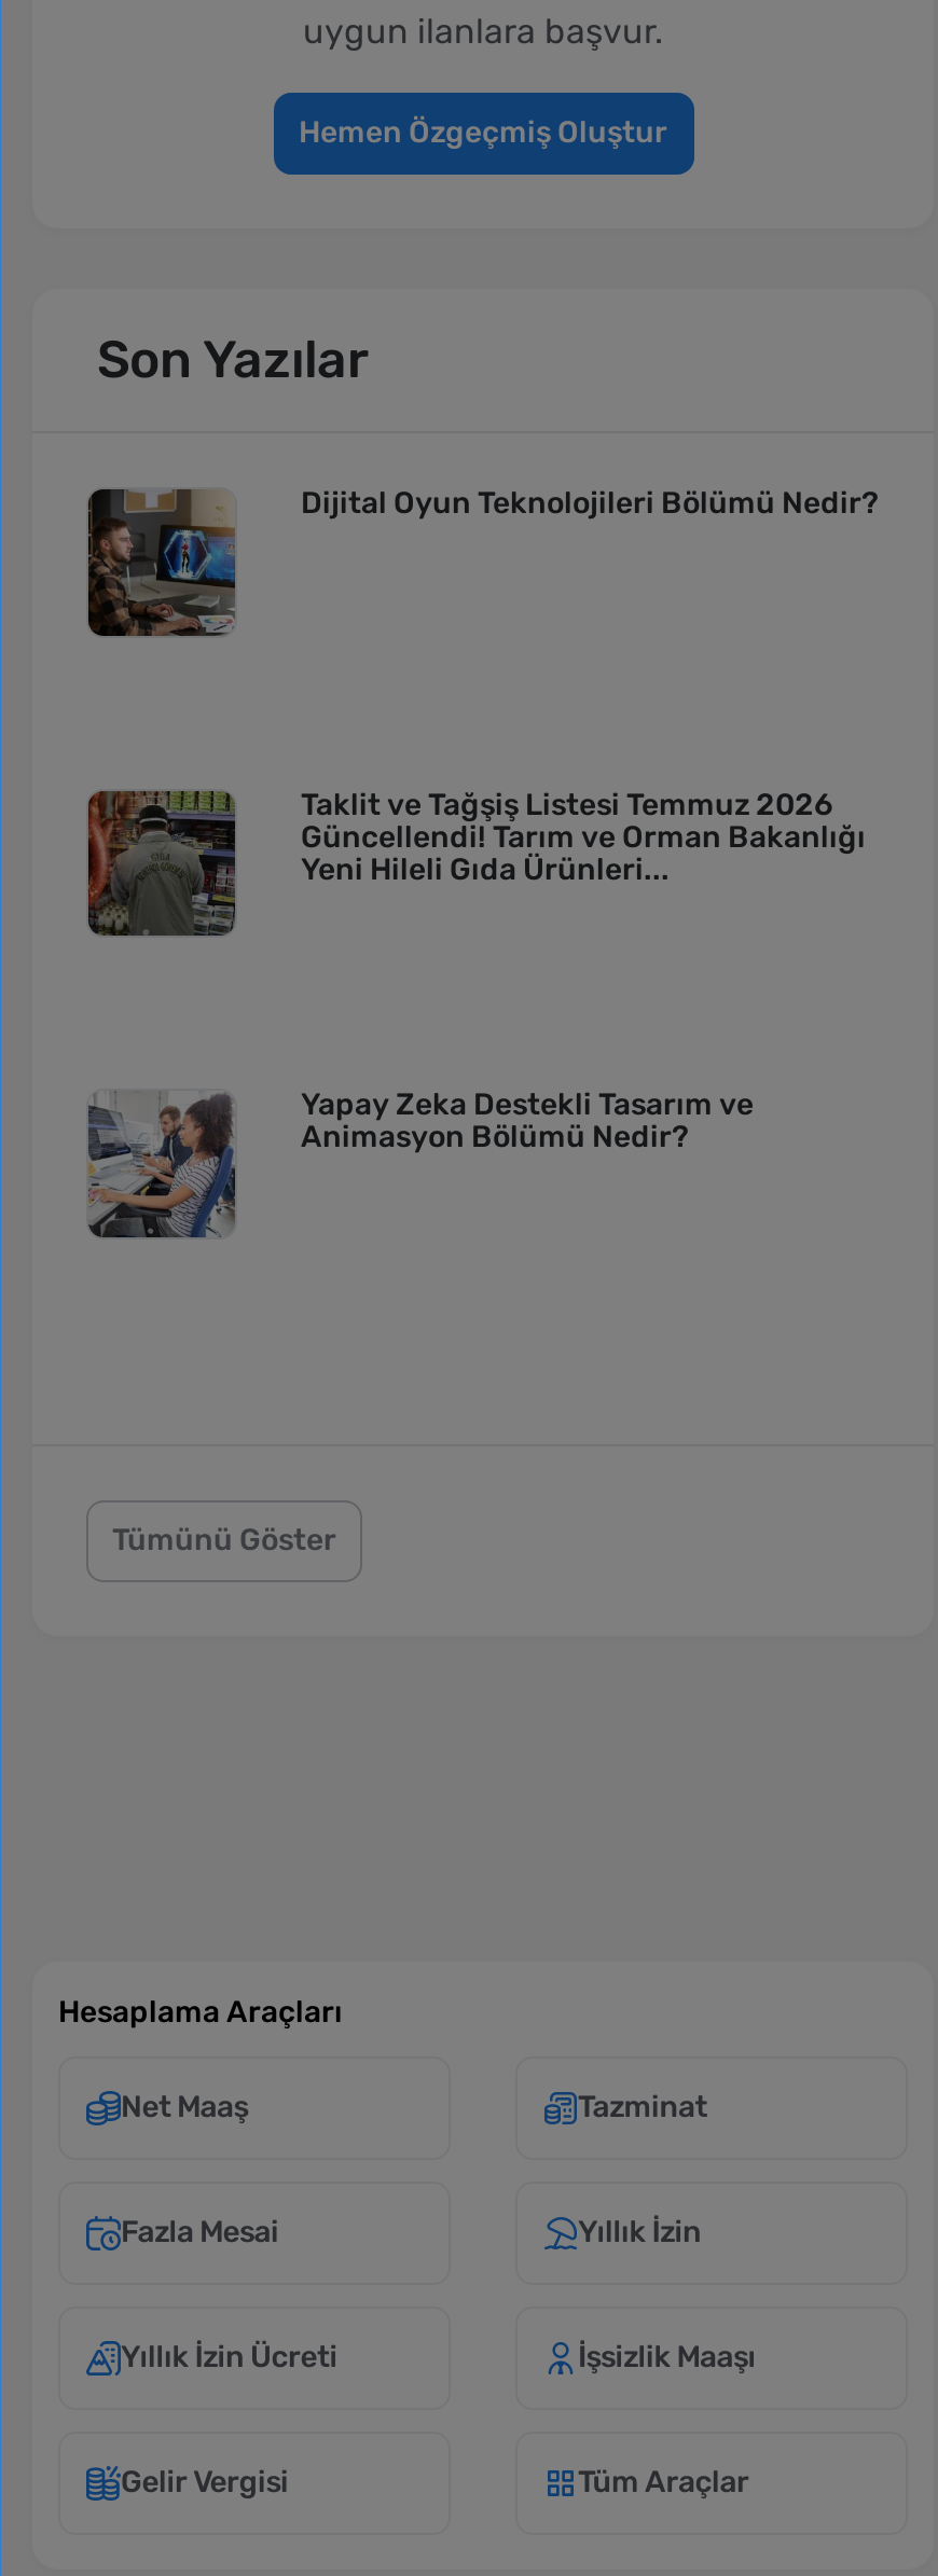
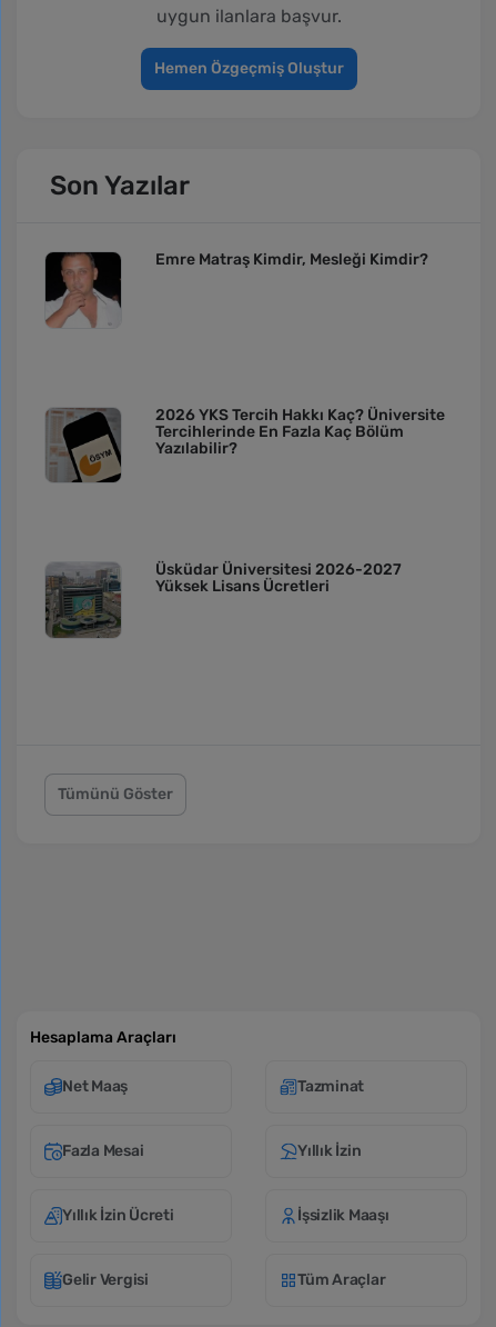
[86,486,879,638] [image] | Dijital Oyun Teknolojileri Bölümü Nedir? -> [45,251,428,328] [image] | Emre Matraş Kimdir, Mesleği Kimdir?
[86,787,866,938] [image] | Taklit ve Tağşiş Listesi Temmuz 2026 | Güncellendi! Tarım ve Orman Bakanlığı | Yeni Hileli Gıda Ürünleri... -> [47,406,444,483] [image] | 2026 YKS Tercih Hakkı Kaç? Üniversite | Tercihlerinde En Fazla Kaç Bölüm | Yazılabilir?
[86,1087,754,1239] [image] | Yapay Zeka Destekli Tasarım ve | Animasyon Bölümü Nedir? -> [44,561,401,639] [image] | Üsküdar Üniversitesi 2026-2027 | Yüksek Lisans Ücretleri

